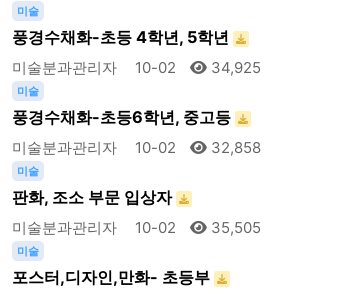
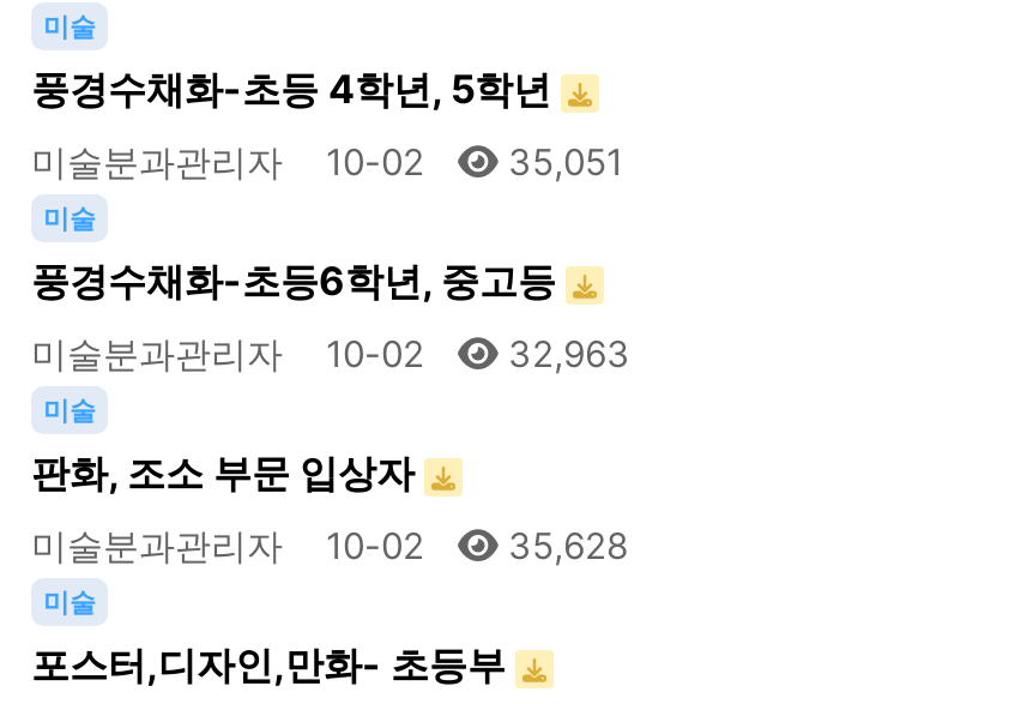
[12,58,261,77] 미술분과관리자 10-02 34,925 -> [31,139,623,184] 미술분과관리자 10-02 35,051
[12,138,261,157] 미술분과관리자 10-02 32,858 -> [31,331,630,376] 미술분과관리자 10-02 32,963
[12,218,261,237] 미술분과관리자 10-02 35,505 -> [31,522,628,568] 미술분과관리자 10-02 35,628

